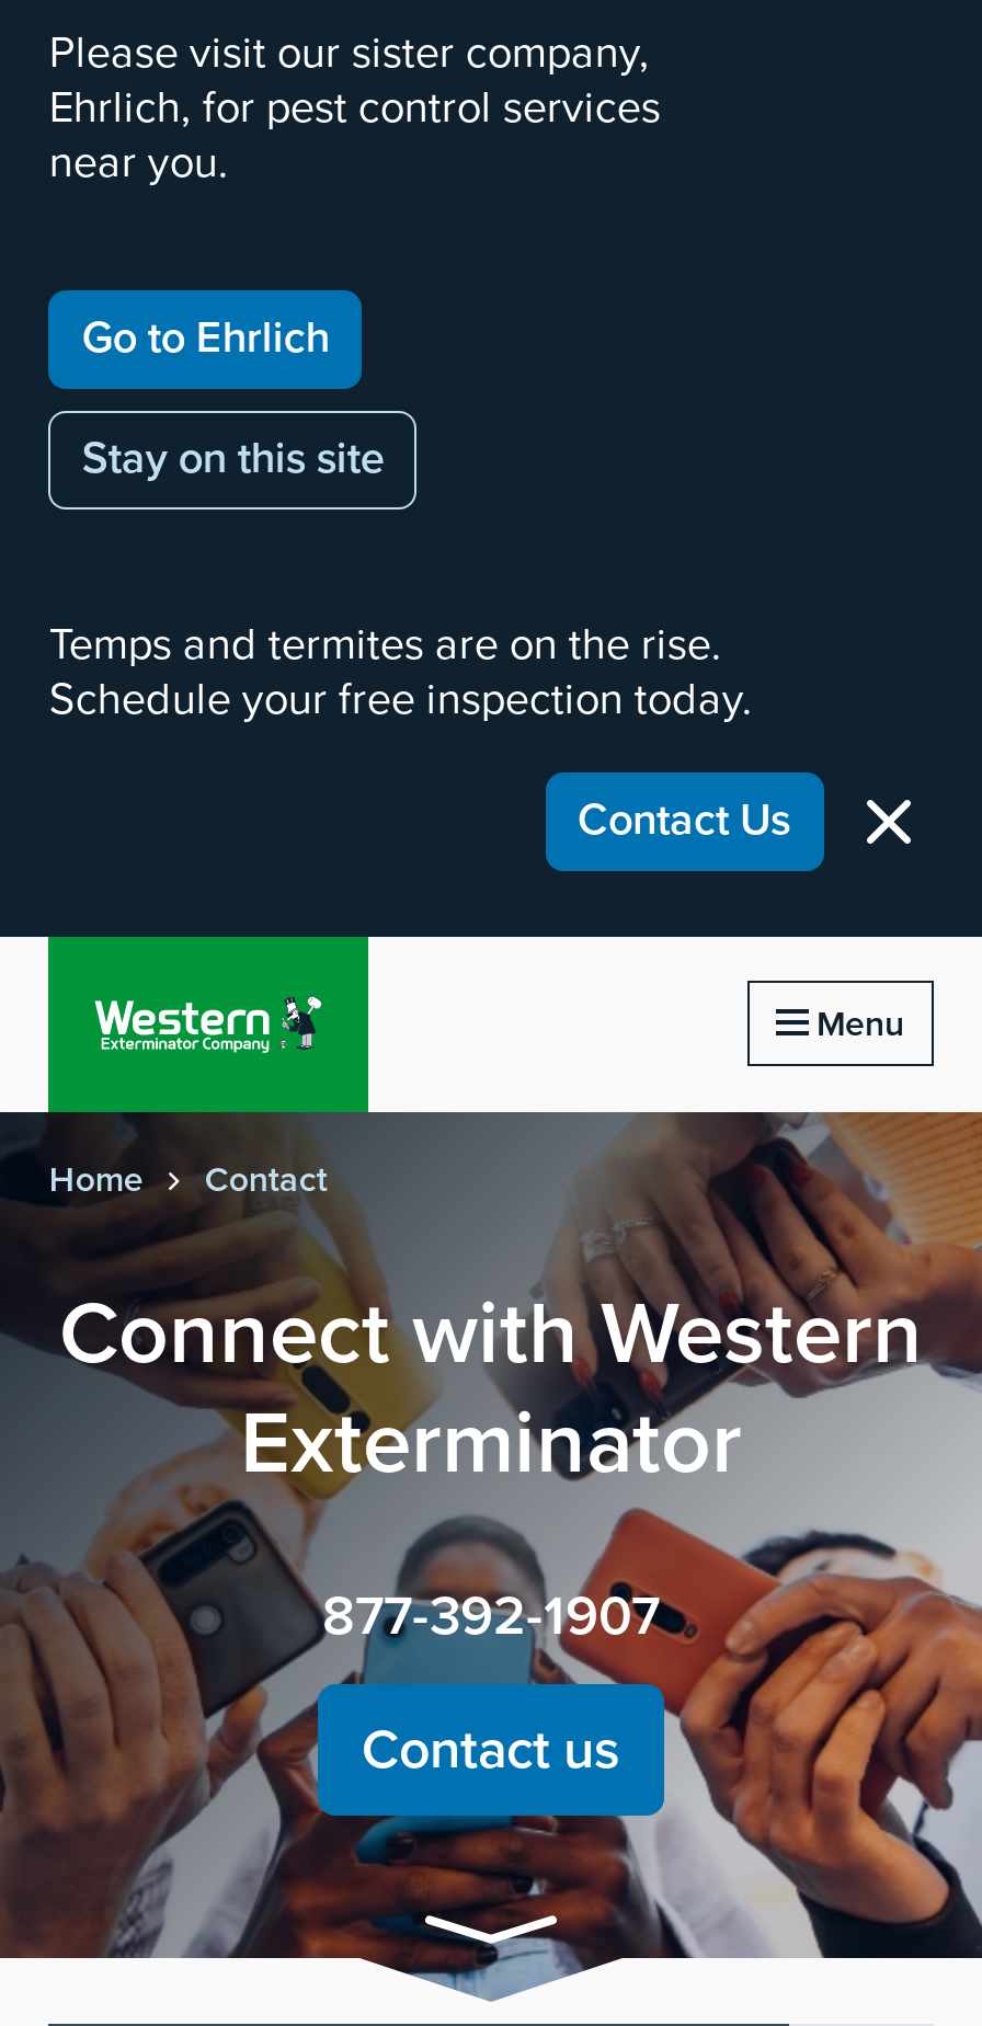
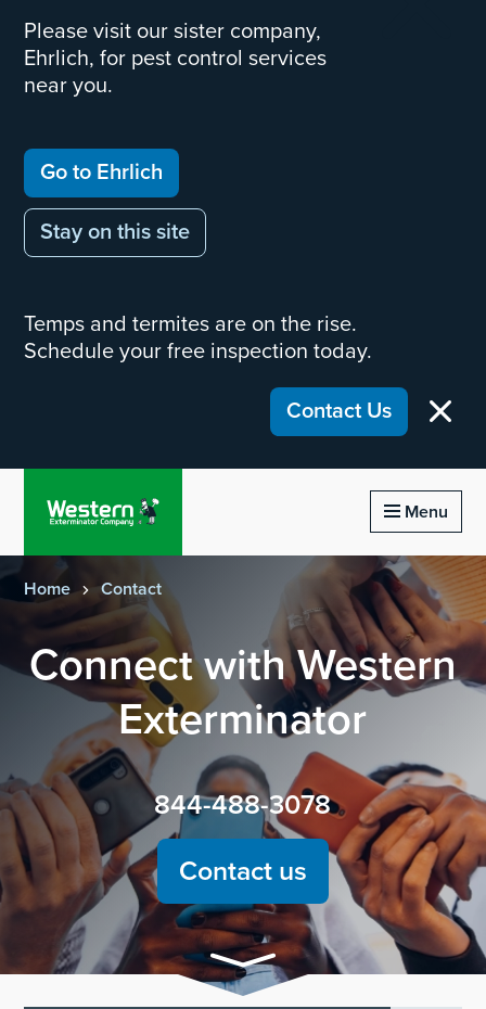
[322,1584,660,1650] 877-392-1907 -> [155,789,331,822] 844-488-3078

